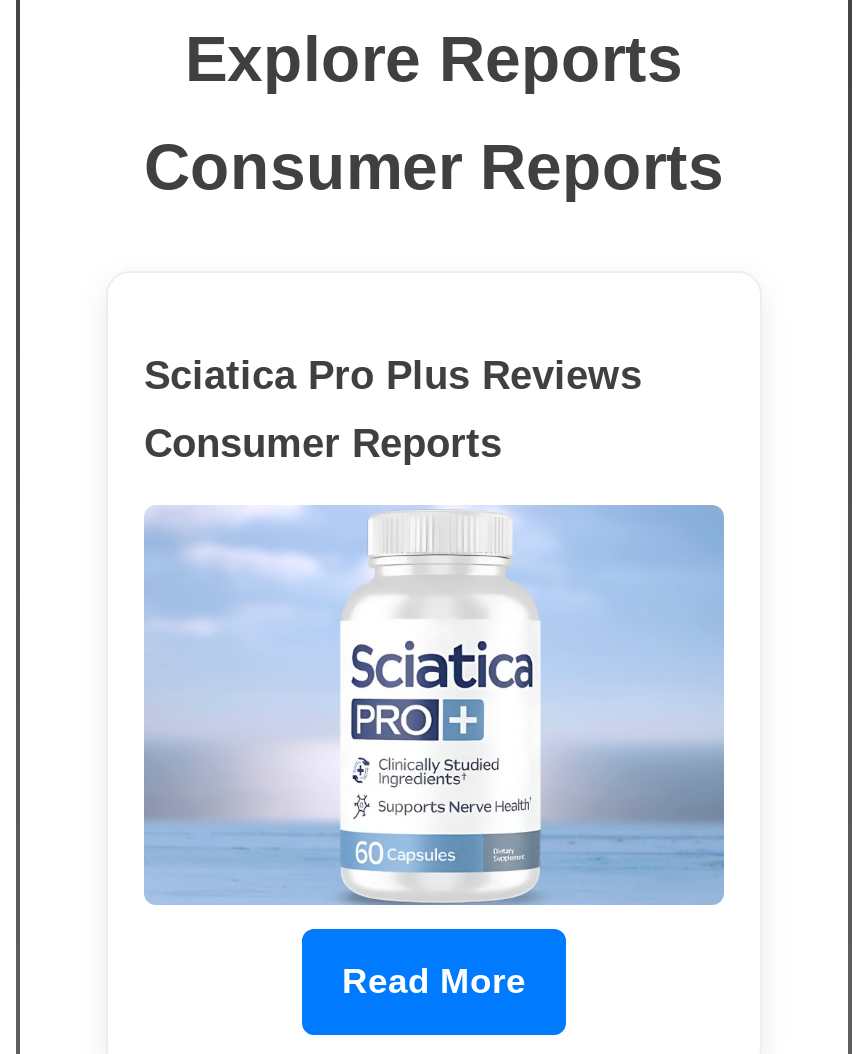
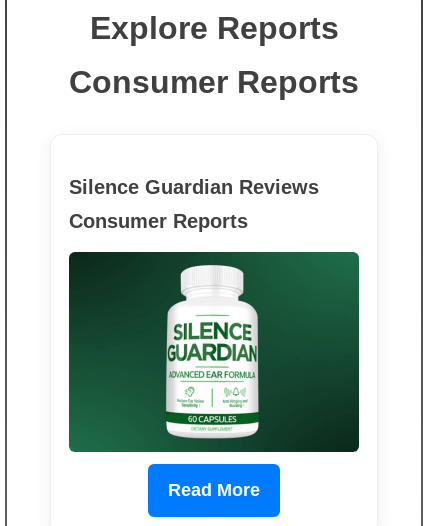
[144,354,642,398] Sciatica Pro Plus Reviews -> [69,176,319,198] Silence Guardian Reviews
[144,504,724,906] [image] -> [68,251,360,453] [image]

